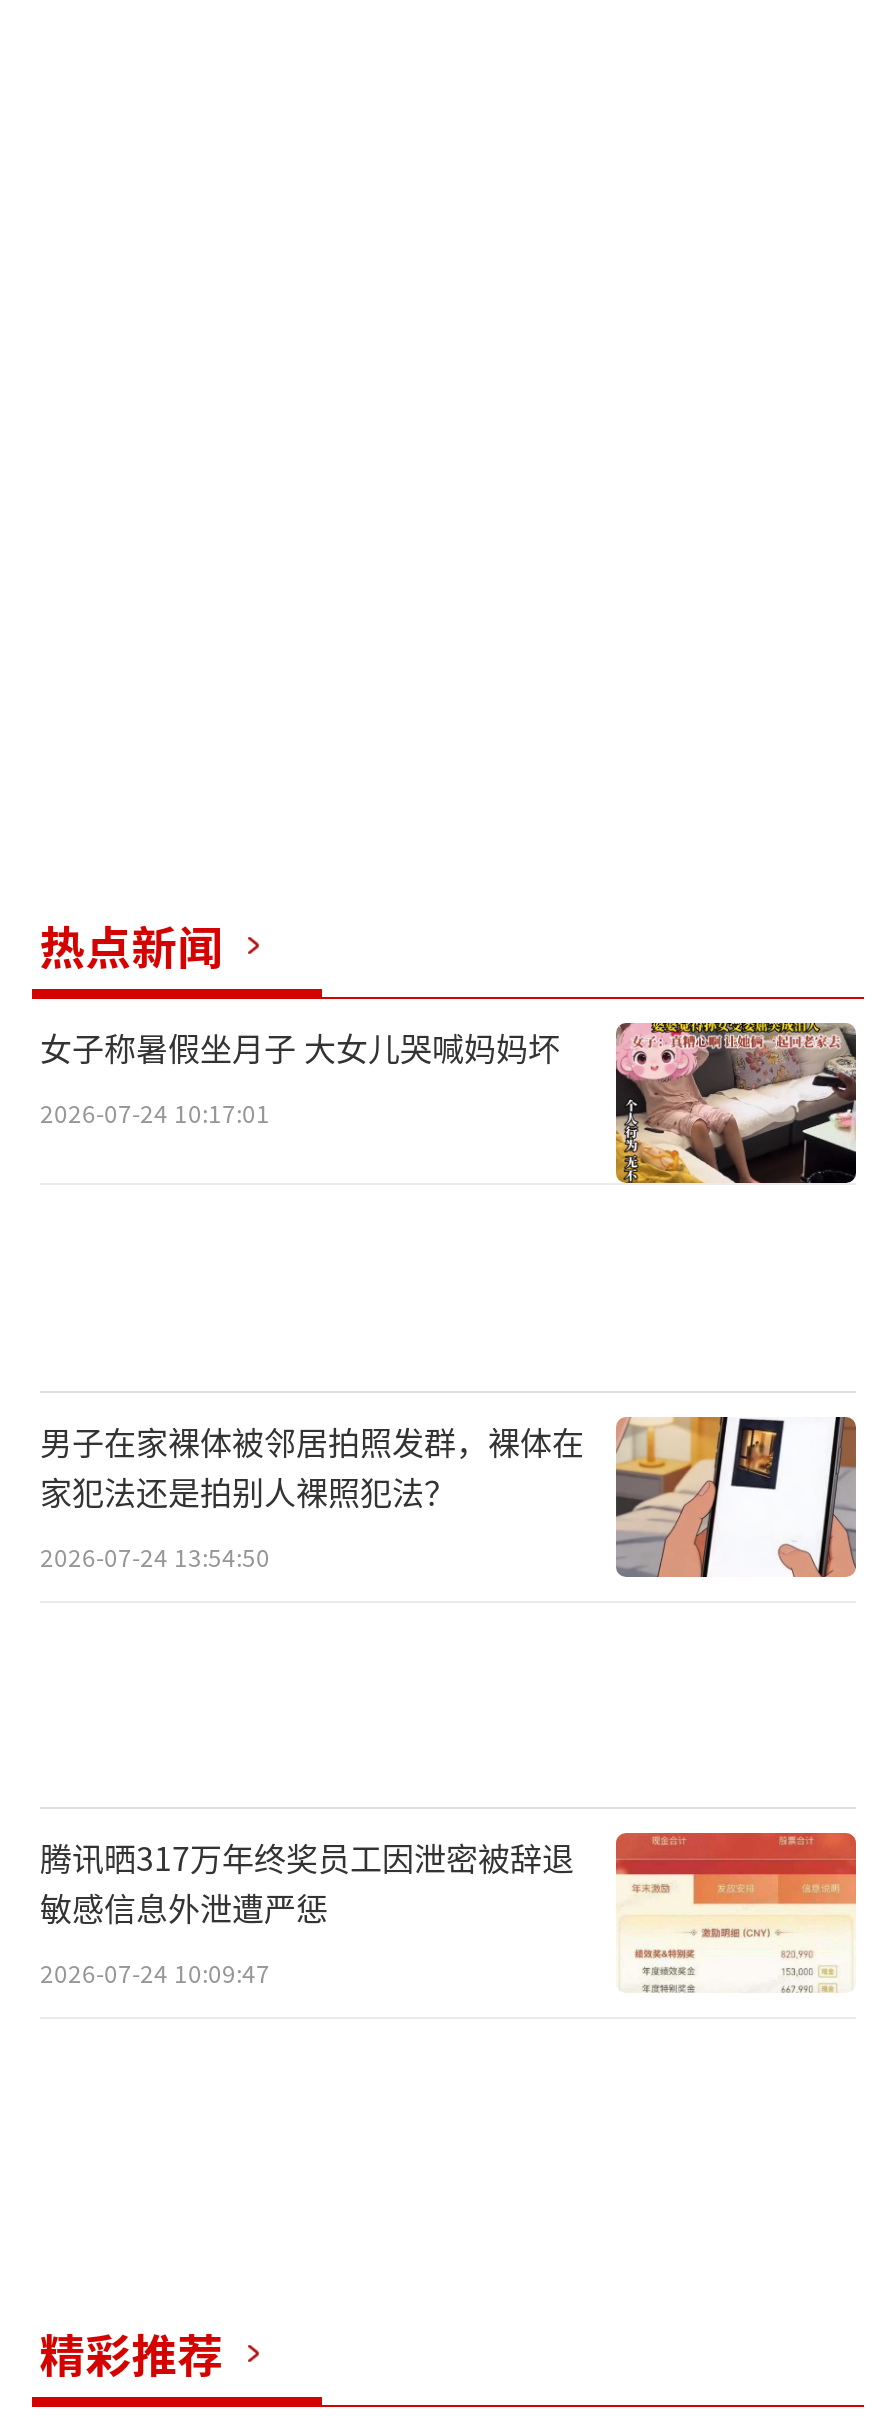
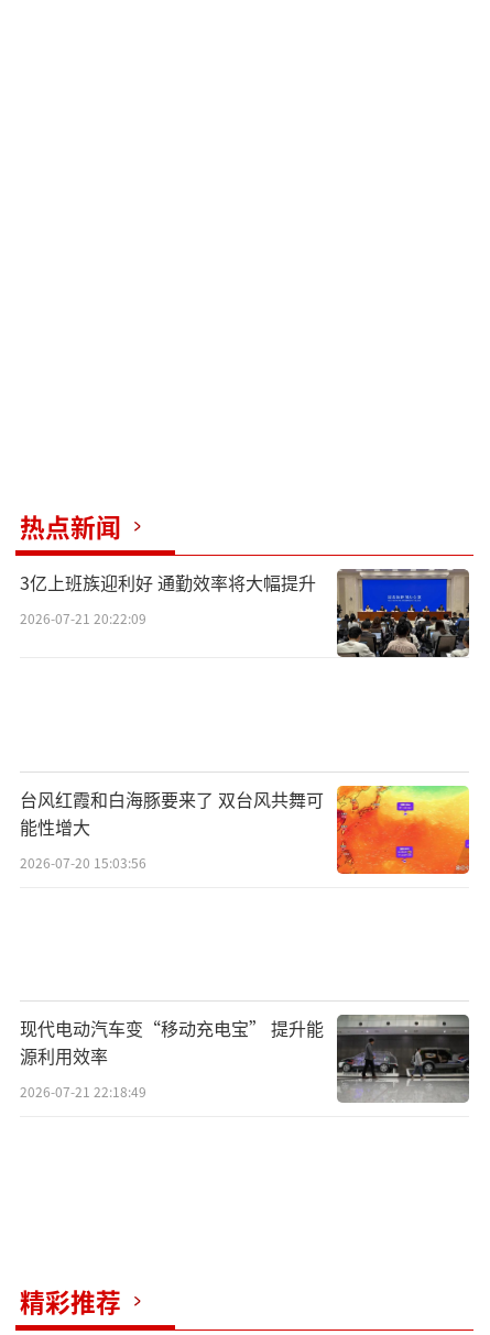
[40,1021,858,1185] [image] | 女子称暑假坐月子 大女儿哭喊妈妈坏 -> [20,568,470,658] [image] | 3亿上班族迎利好 通勤效率将大幅提升
[40,1095,270,1129] 2026-07-24 10:17:01 -> [20,608,146,627] 2026-07-21 20:22:09
[40,1415,858,1579] [image] | 男子在家裸体被邻居拍照发群，裸体在 | 家犯法还是拍别人裸照犯法？ -> [20,785,470,875] [image] | 台风红霞和白海豚要来了 双台风共舞可 | 能性增大
[40,1538,270,1572] 2026-07-24 13:54:50 -> [20,853,146,871] 2026-07-20 15:03:56
[40,1831,858,1993] [image] | 腾讯晒317万年终奖员工因泄密被辞退 | 敏感信息外泄遭严惩 -> [20,1014,470,1103] [image] | 现代电动汽车变“移动充电宝” 提升能 | 源利用效率
[40,1956,270,1990] 2026-07-24 10:09:47 -> [20,1082,146,1101] 2026-07-21 22:18:49

